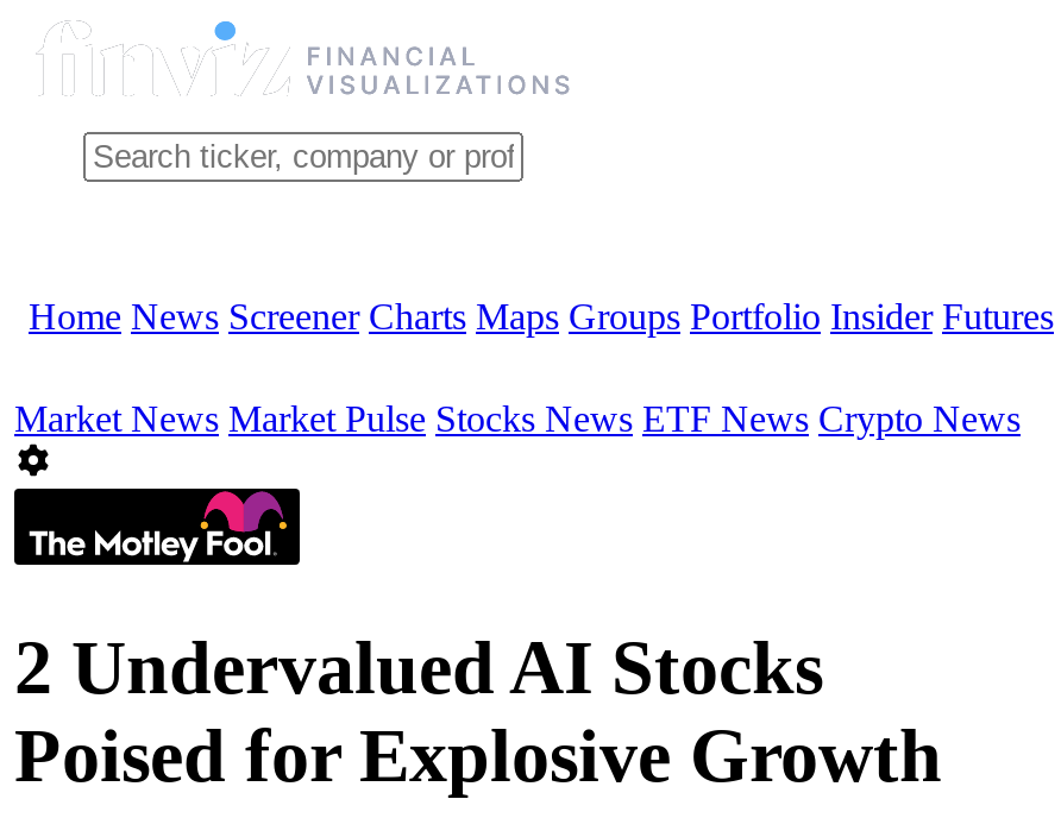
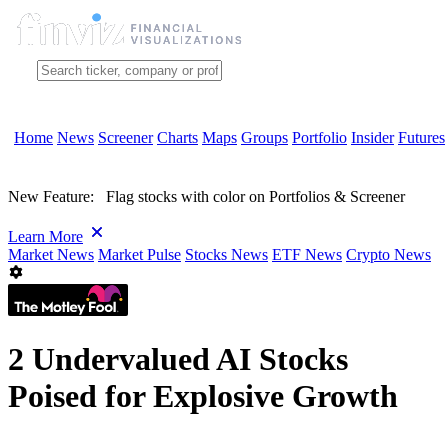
none -> [8,188,405,245] New Feature: Flag stocks with color on Portfolios & Screener | Learn More

